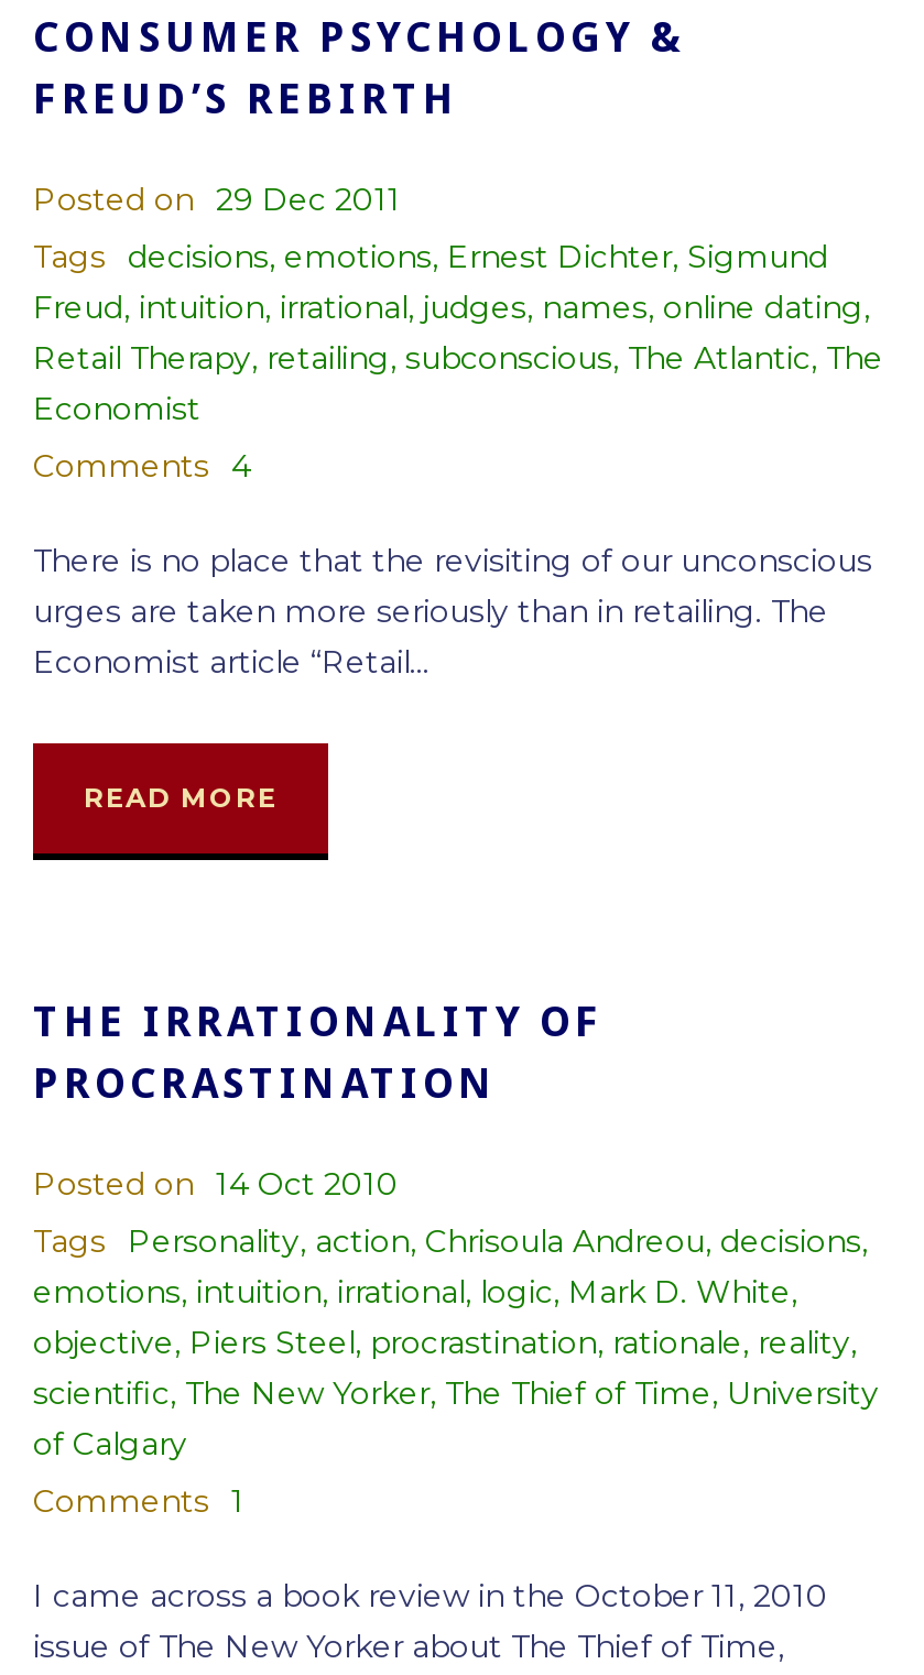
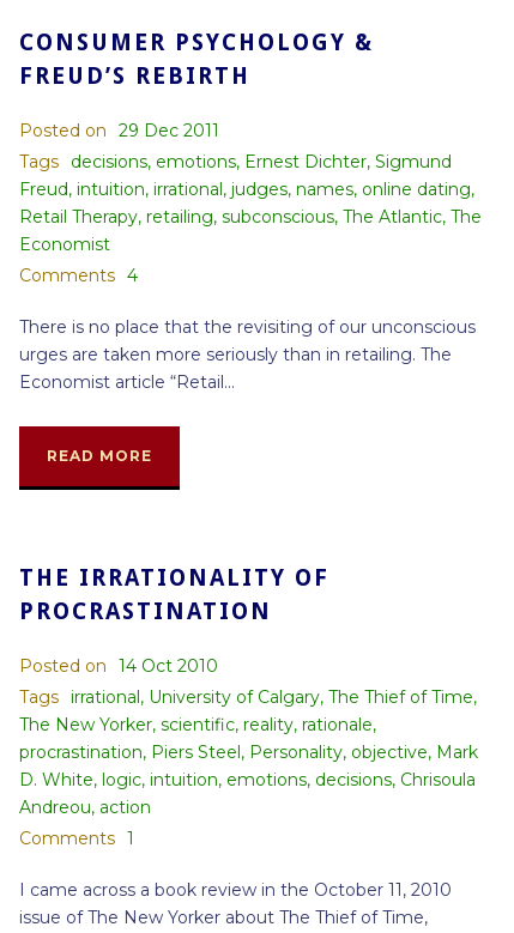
[33,1221,879,1464] Tags Personality, action, Chrisoula Andreou, decisions, | emotions, intuition, irrational, logic, Mark D. White, | objective, Piers Steel, procrastination, rationale, reality, | scientific, The New Yorker, The Thief of Time, University | of Calgary -> [19,686,478,818] Tags irrational, University of Calgary, The Thief of Time, | The New Yorker, scientific, reality, rationale, | procrastination, Piers Steel, Personality, objective, Mark | D. White, logic, intuition, emotions, decisions, Chrisoula | Andreou, action

